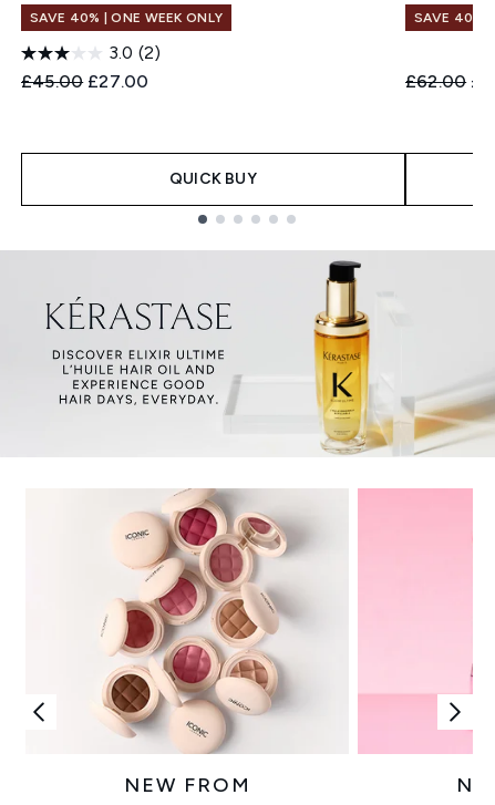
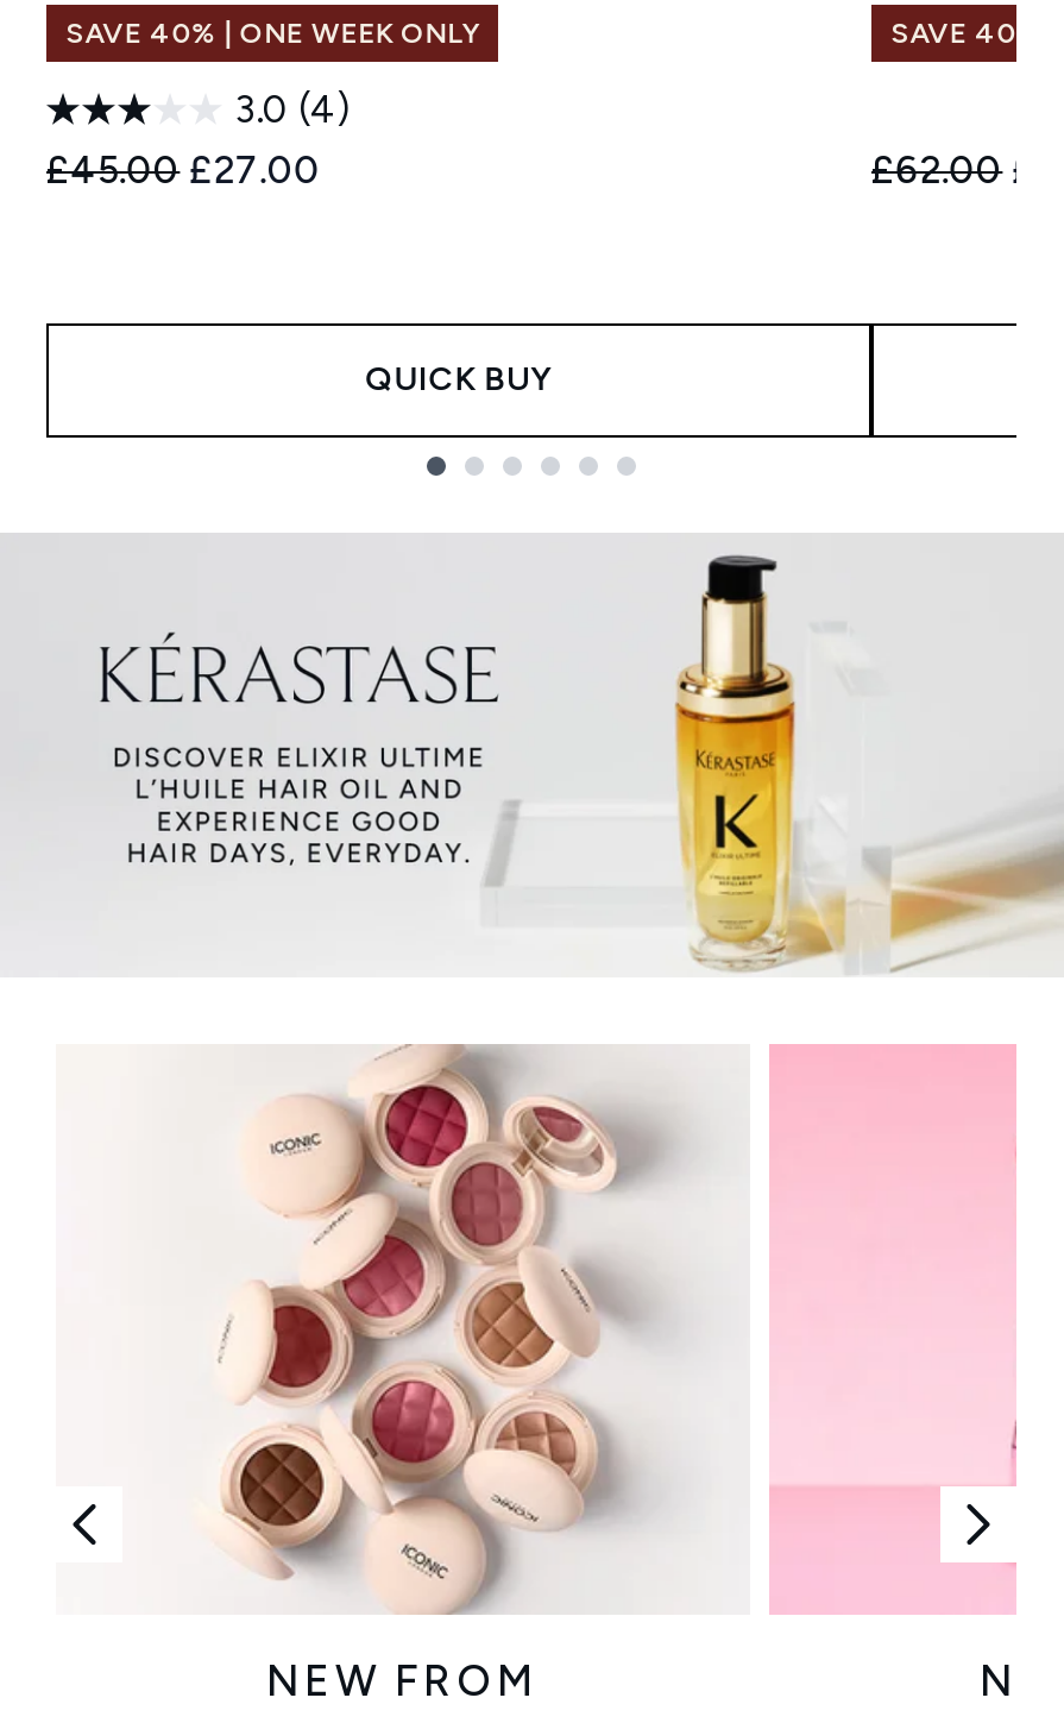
[109,42,161,63] 3.0 (2) -> [234,86,351,131] 3.0 (4)

